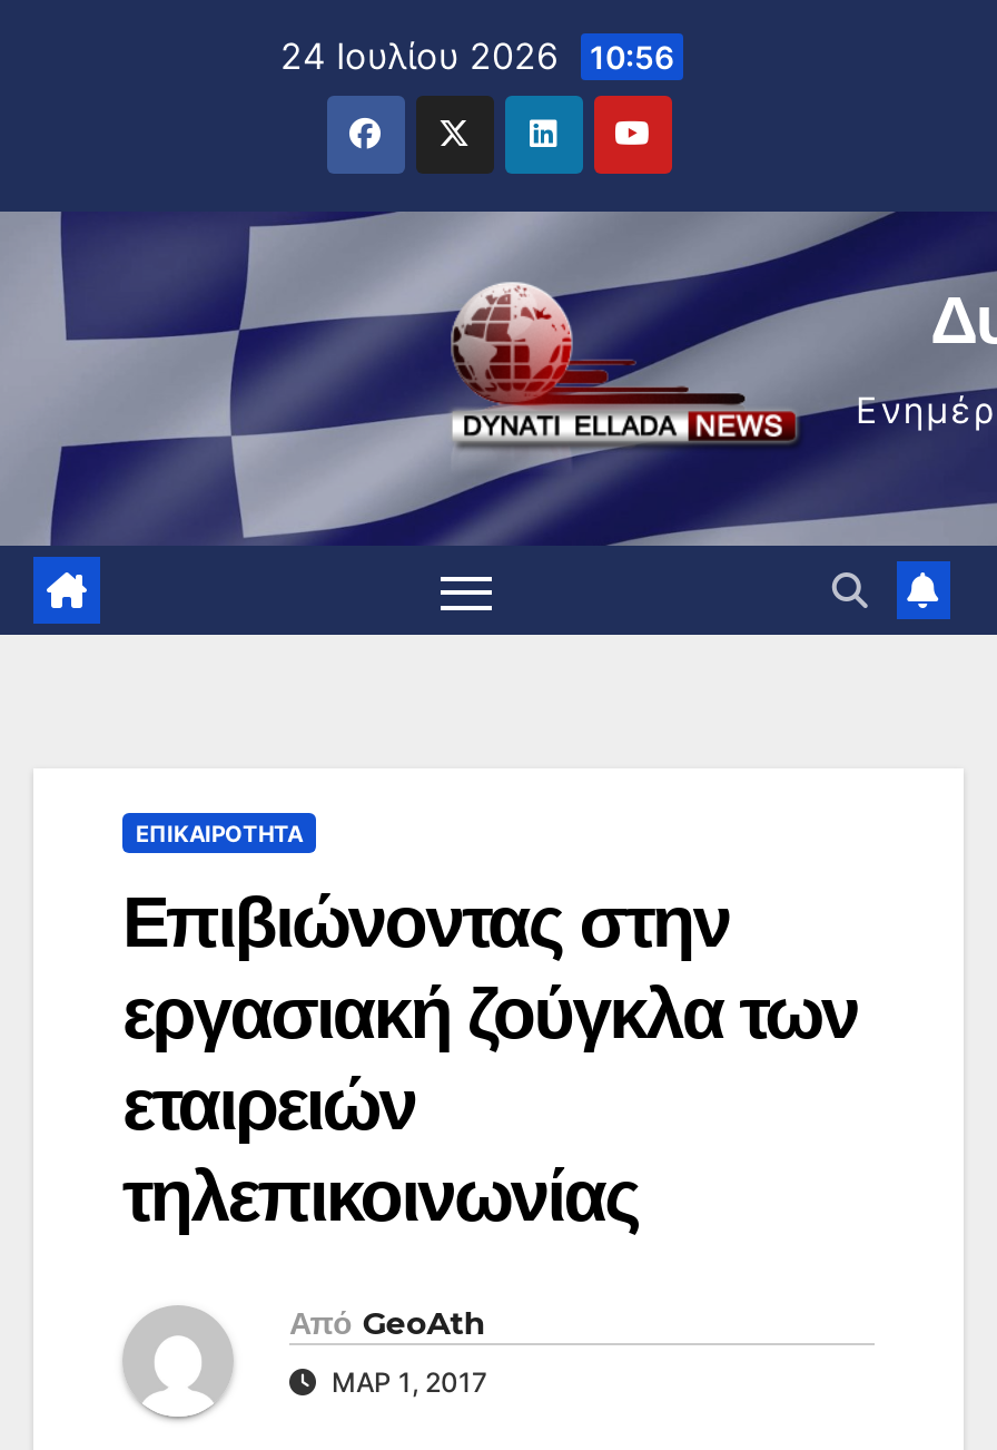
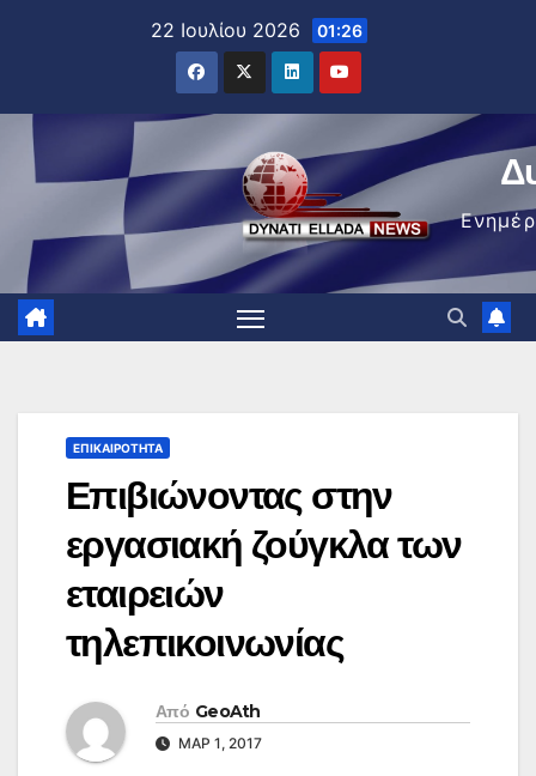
[280,33,674,78] 24 Ιουλίου 2026 10:56 -> [151,18,363,42] 22 Ιουλίου 2026 01:26

